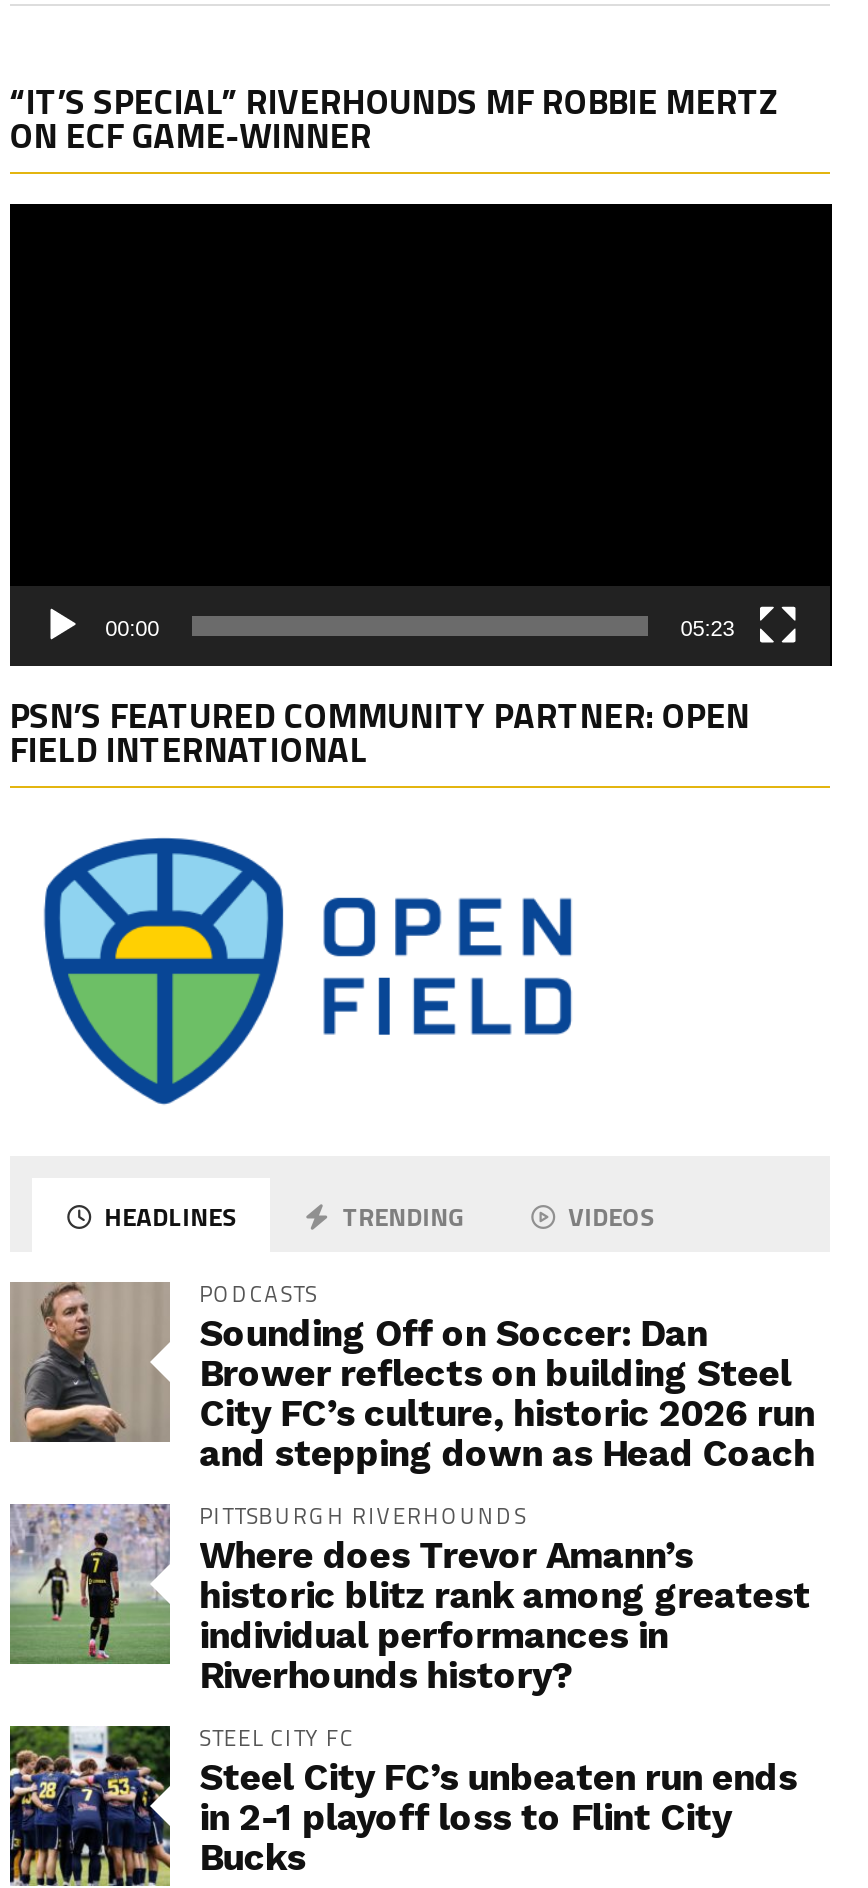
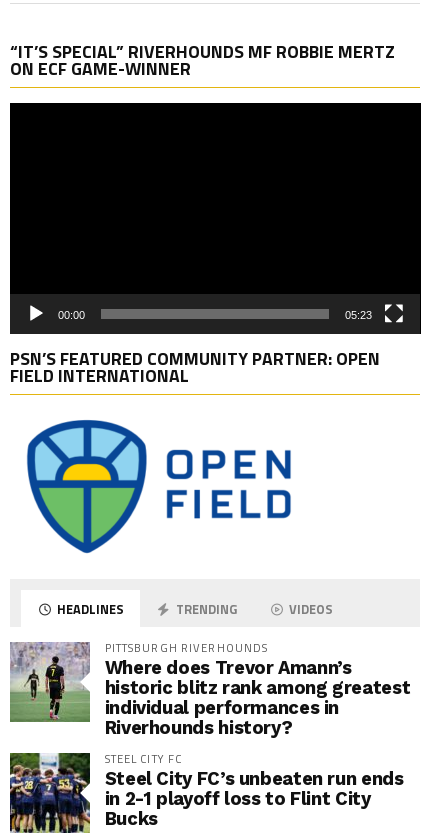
[10,1275,815,1473] [image] | PODCASTS | Sounding Off on Soccer: Dan | Brower reflects on building Steel | City FC’s culture, historic 2026 run | and stepping down as Head Coach -> none

